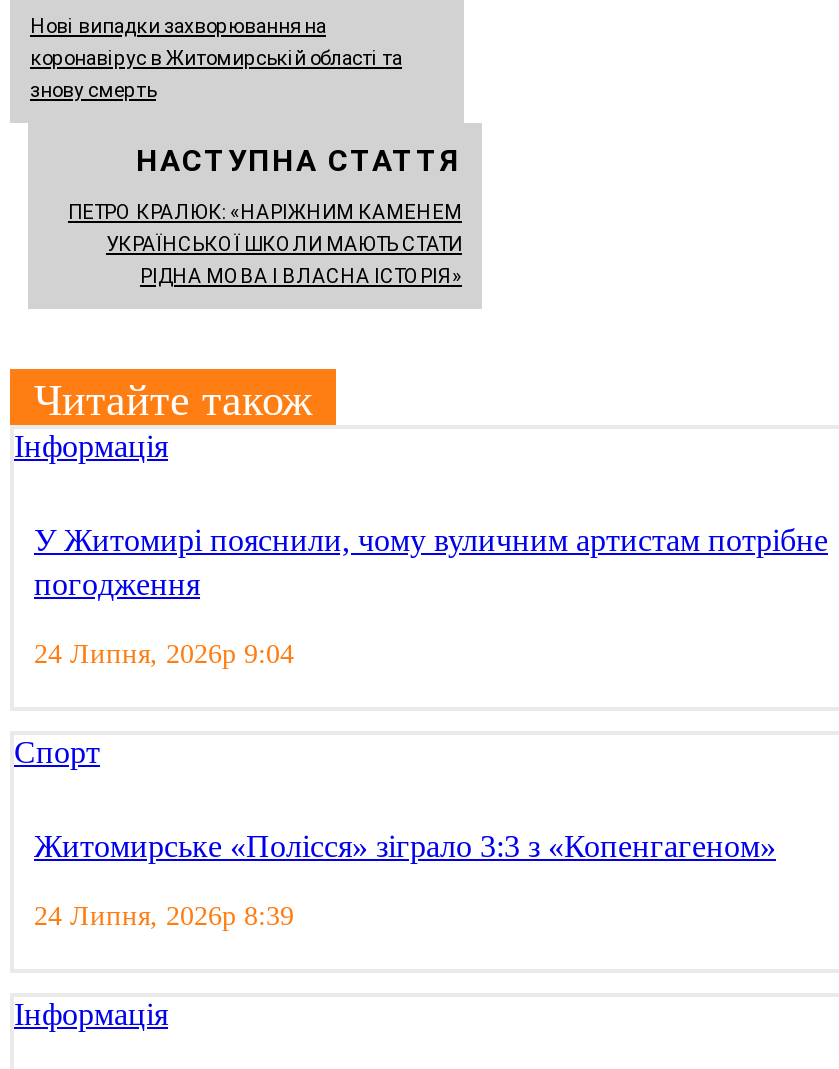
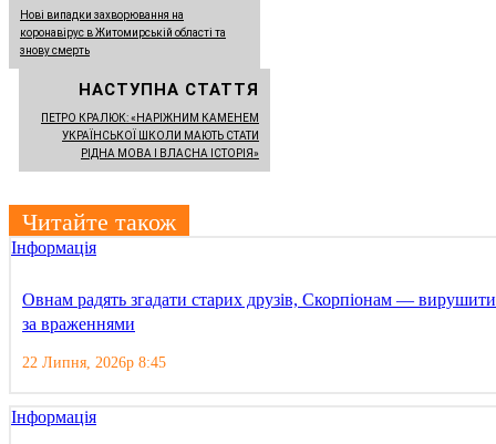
[14,522,828,930] У Житомирі пояснили, чому вуличним артистам потрібне | погодження | 24 Липня, 2026р 9:04 | Спорт | Житомирське «Полісся» зіграло 3:3 з «Копенгагеном» | 24 Липня, 2026р 8:39 -> [22,290,496,371] Овнам радять згадати старих друзів, Скорпіонам — вирушити | за враженнями | 22 Липня, 2026р 8:45

